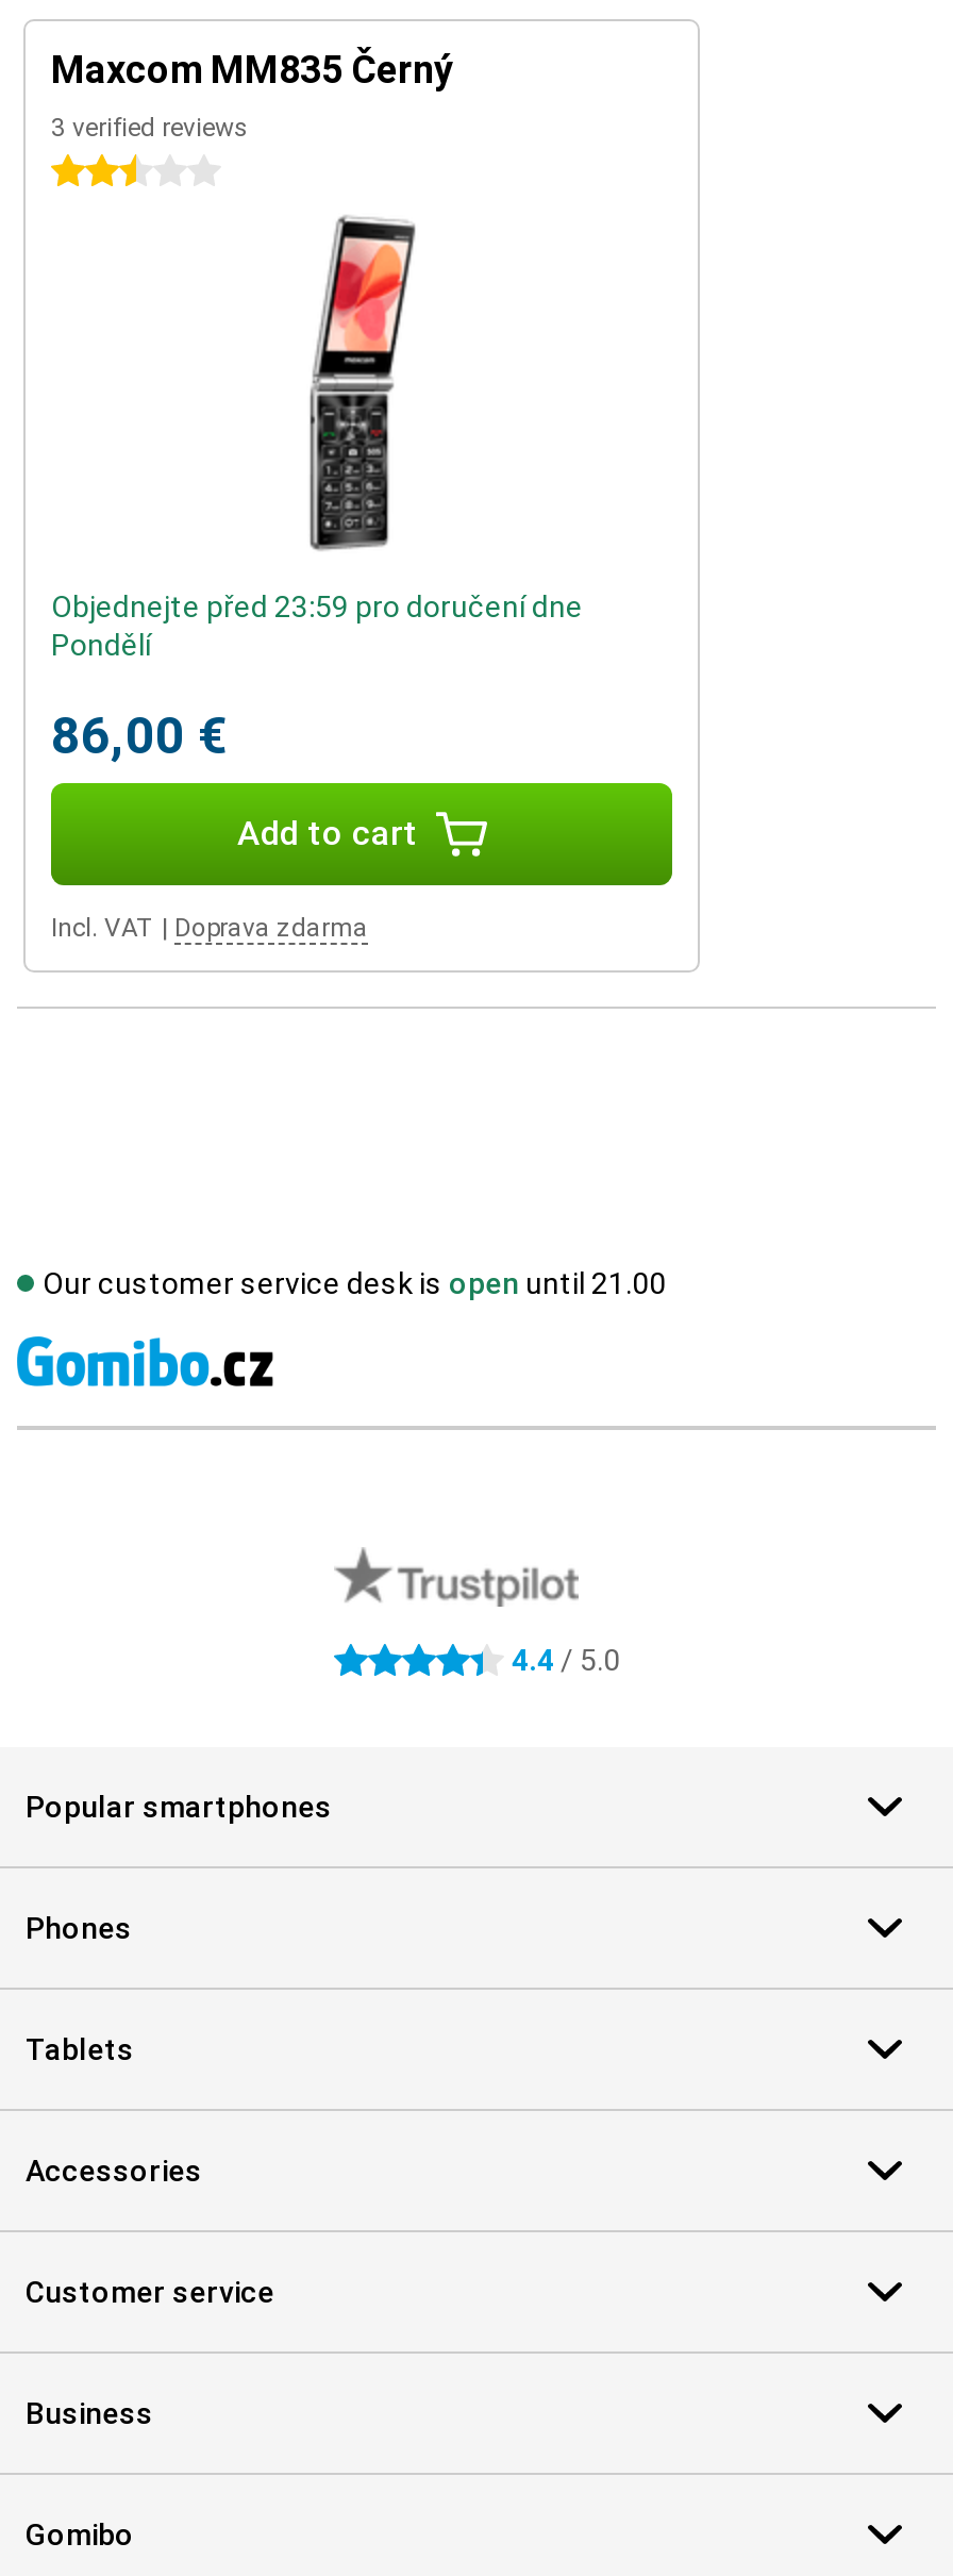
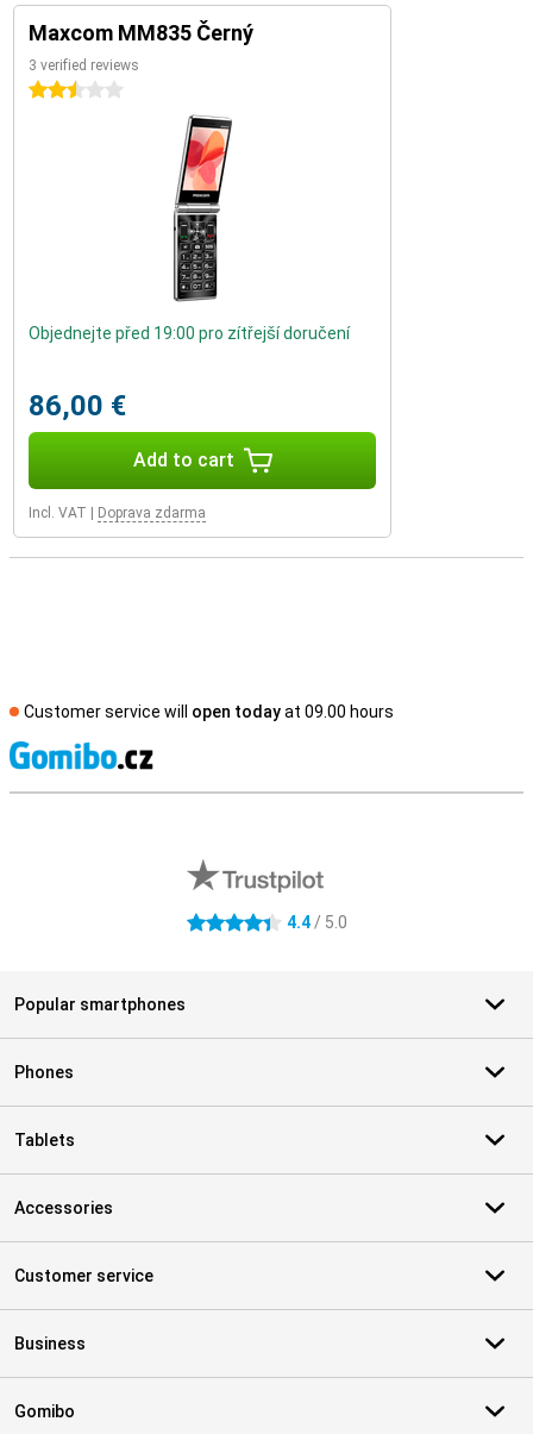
[51,589,583,662] Objednejte před 23:59 pro doručení dne | Pondělí -> [29,324,350,343] Objednejte před 19:00 pro zítřejší doručení
[43,1266,666,1300] Our customer service desk is open until 21.00 -> [24,702,394,721] Customer service will open today at 09.00 hours

